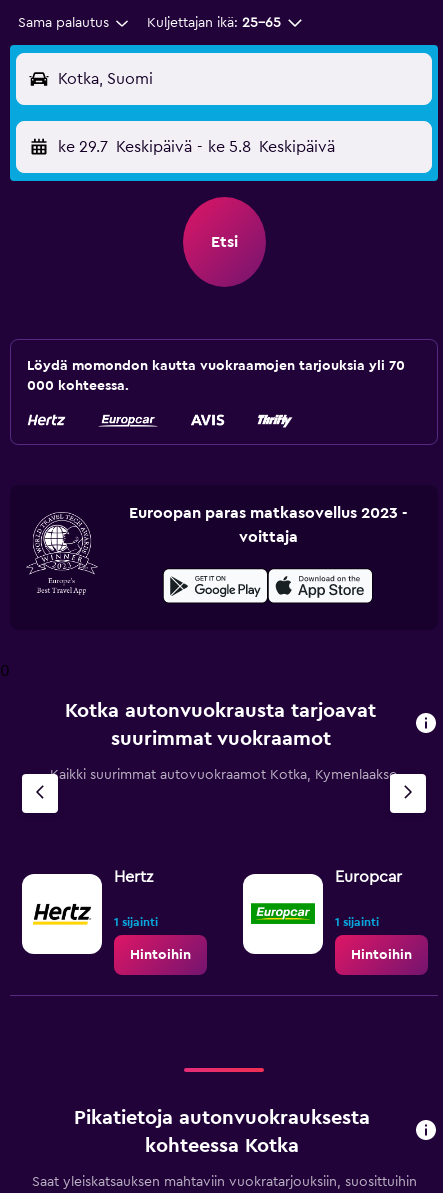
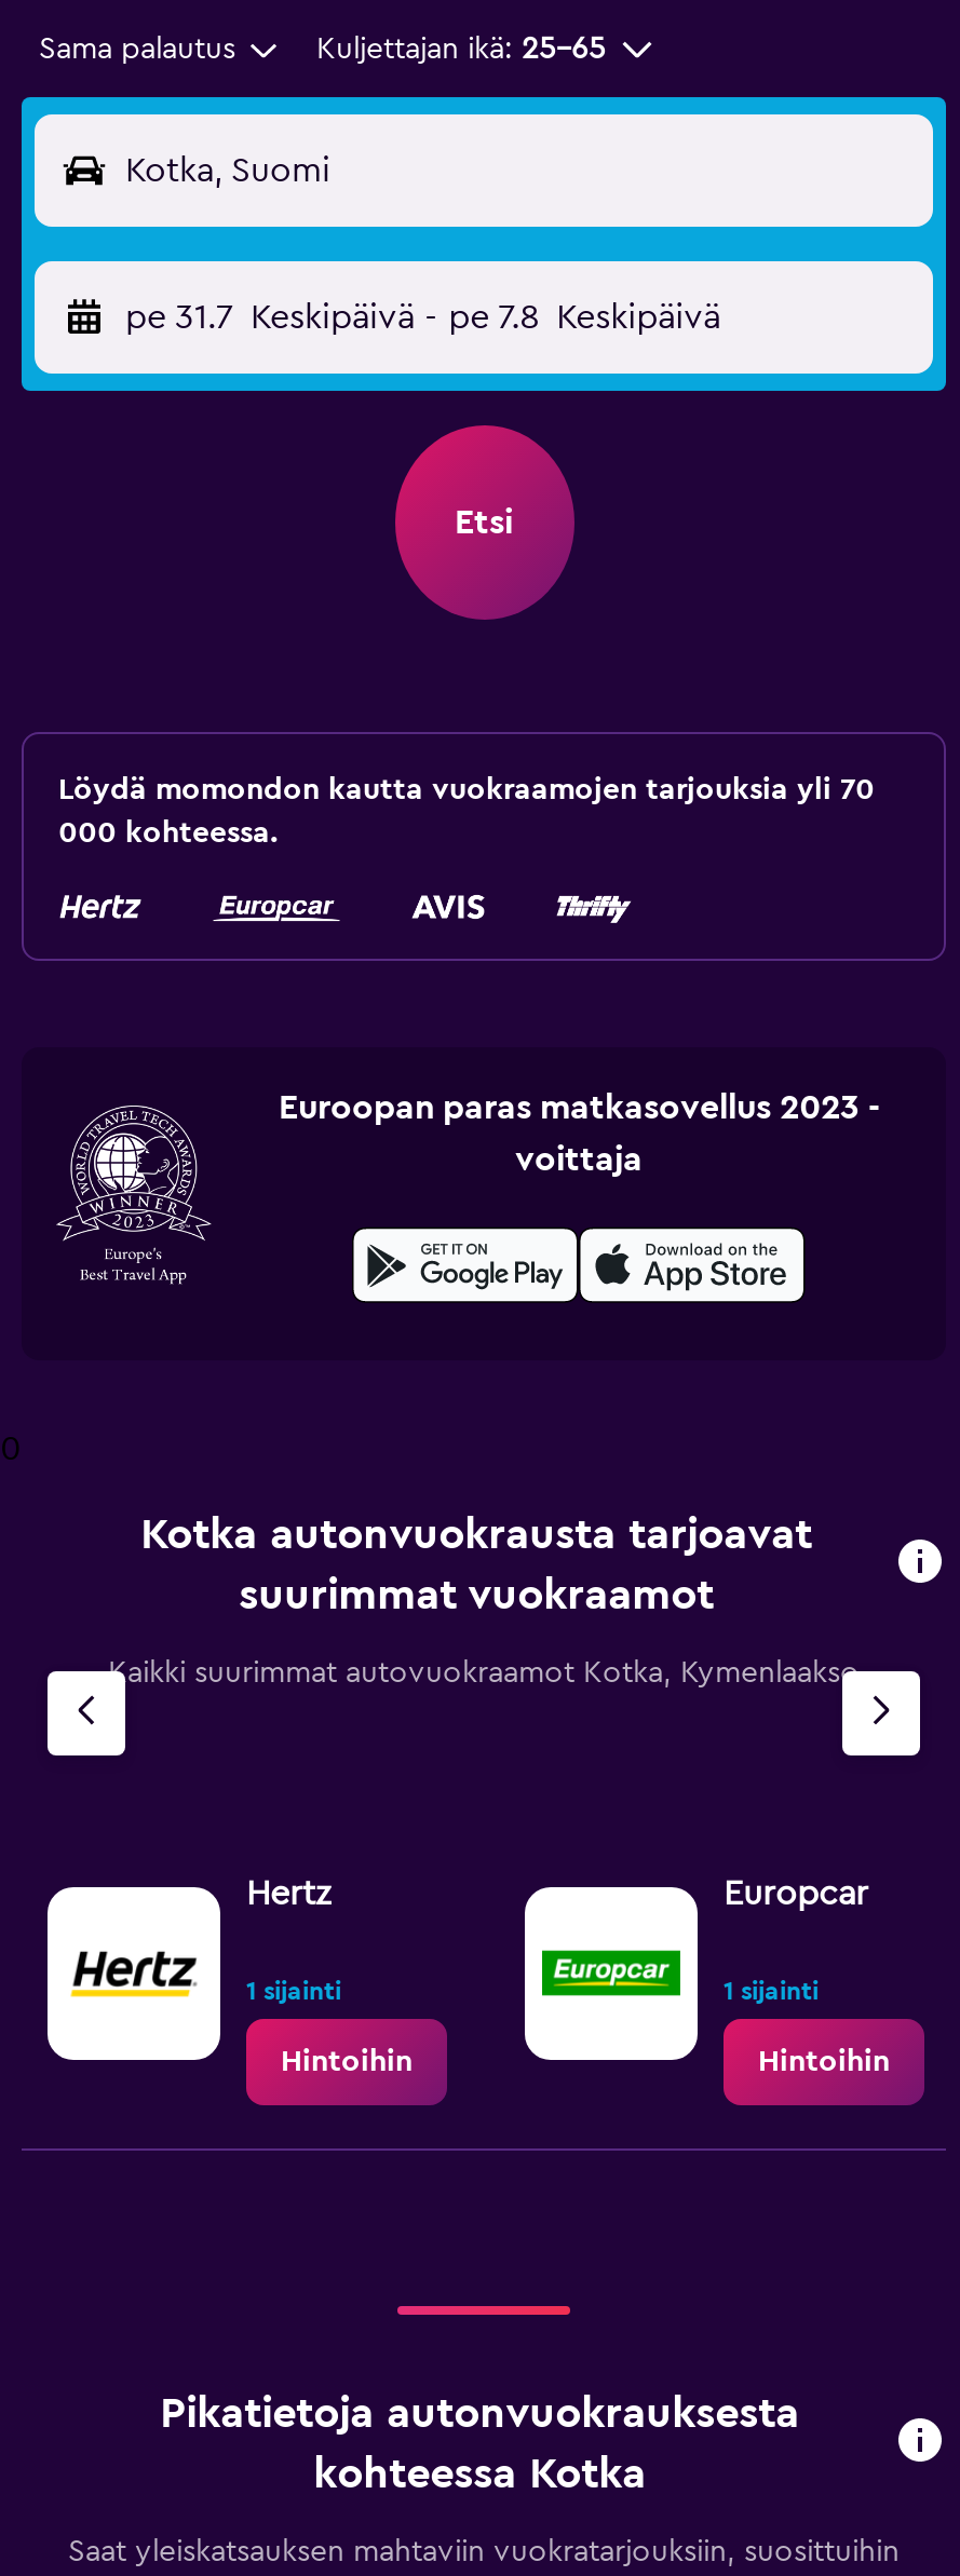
[58,139,335,155] ke 29.7 Keskipäivä - ke 5.8 Keskipäivä -> [125,300,720,335] pe 31.7 Keskipäivä - pe 7.8 Keskipäivä

